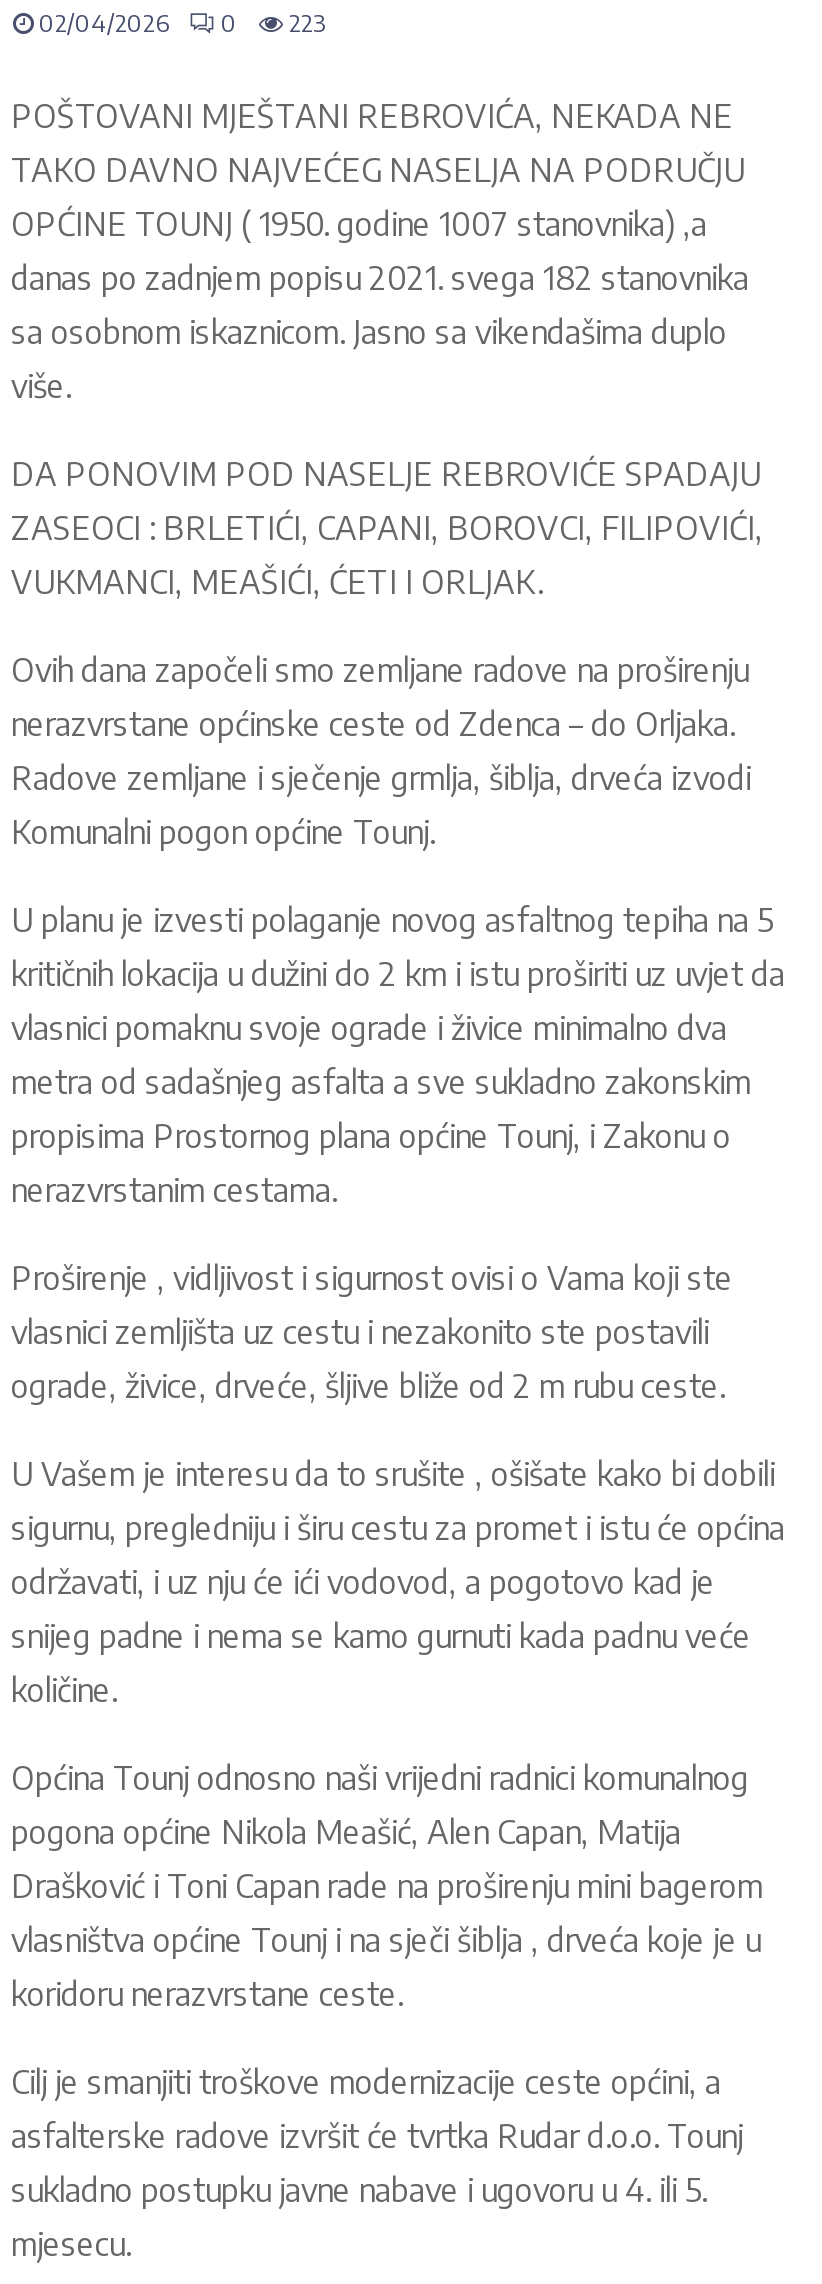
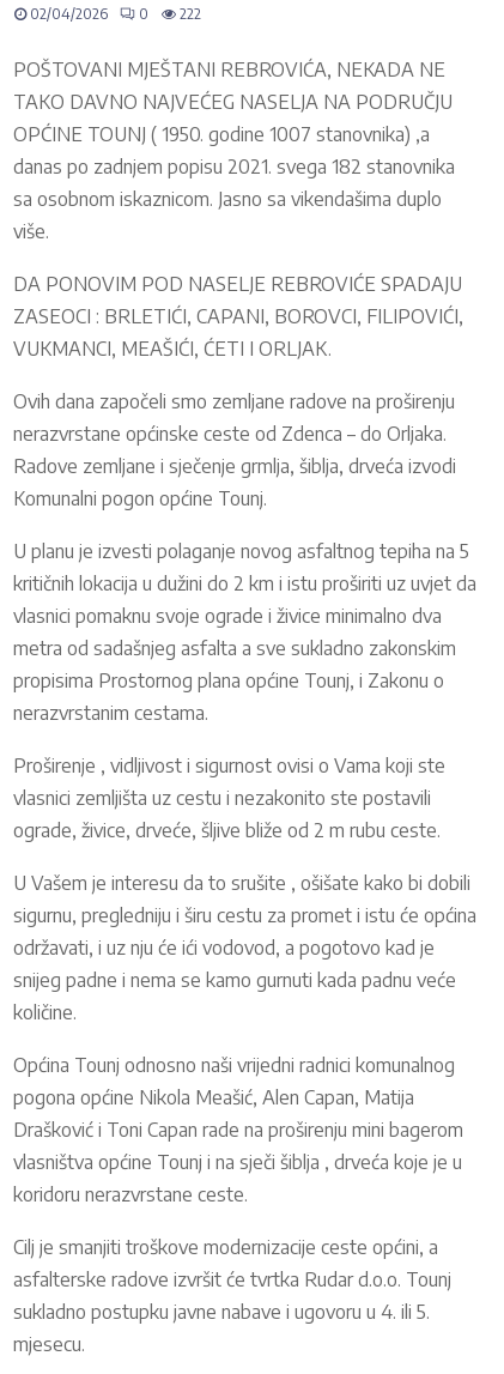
[39,8,323,38] 02/04/2026 0 223 -> [30,5,201,23] 02/04/2026 0 222

